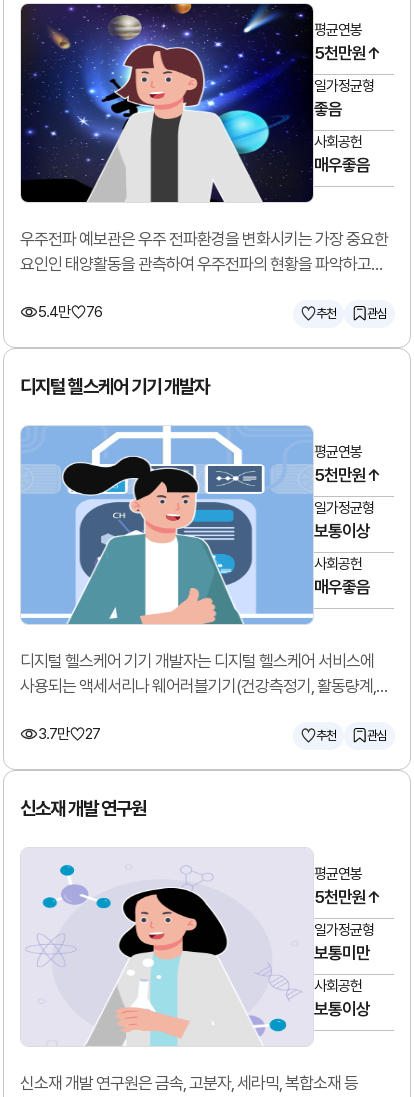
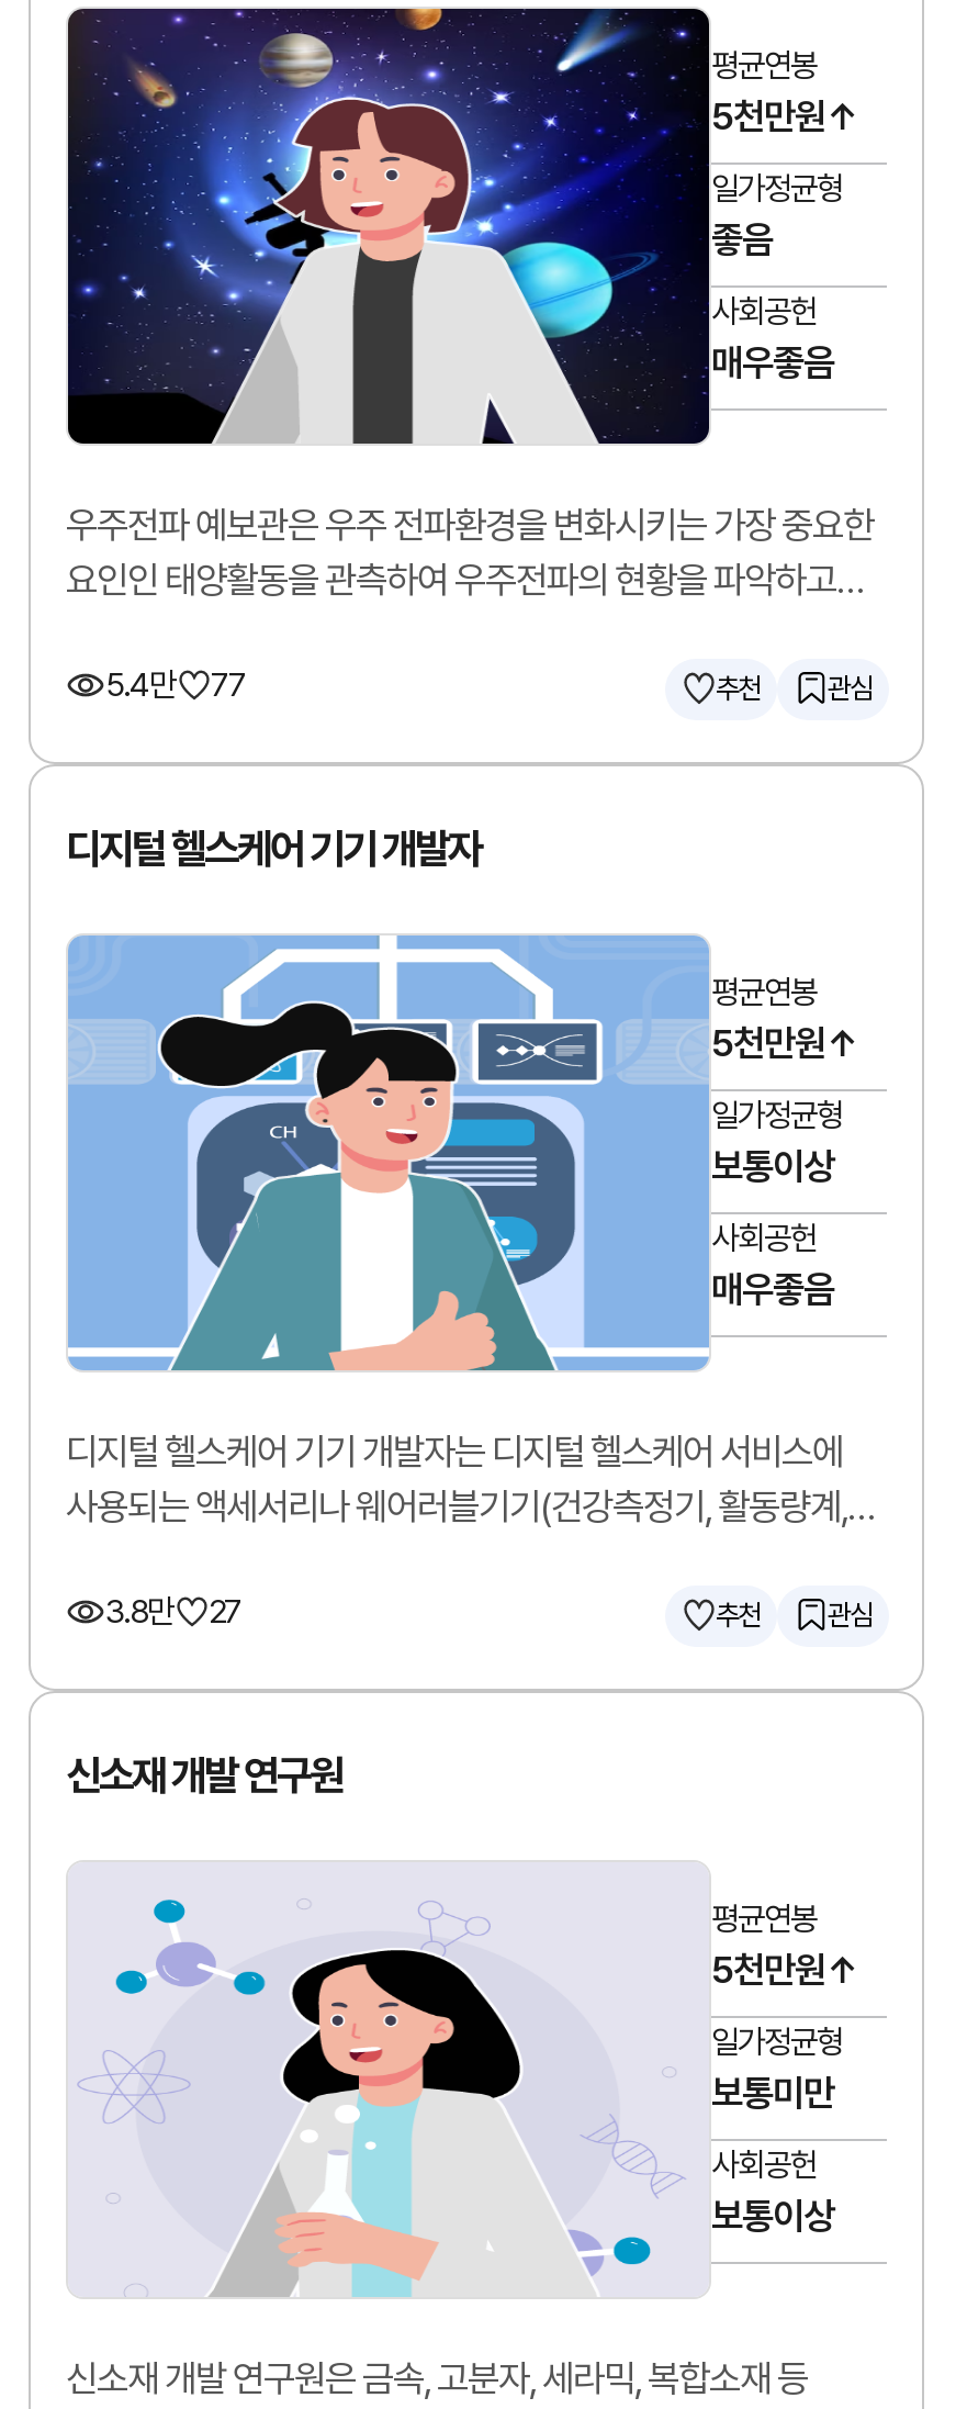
[38,303,102,321] 5.4만 76 -> [105,665,246,705] 5.4만 77
[38,725,100,743] 3.7만 27 -> [105,1592,241,1632] 3.8만 27

